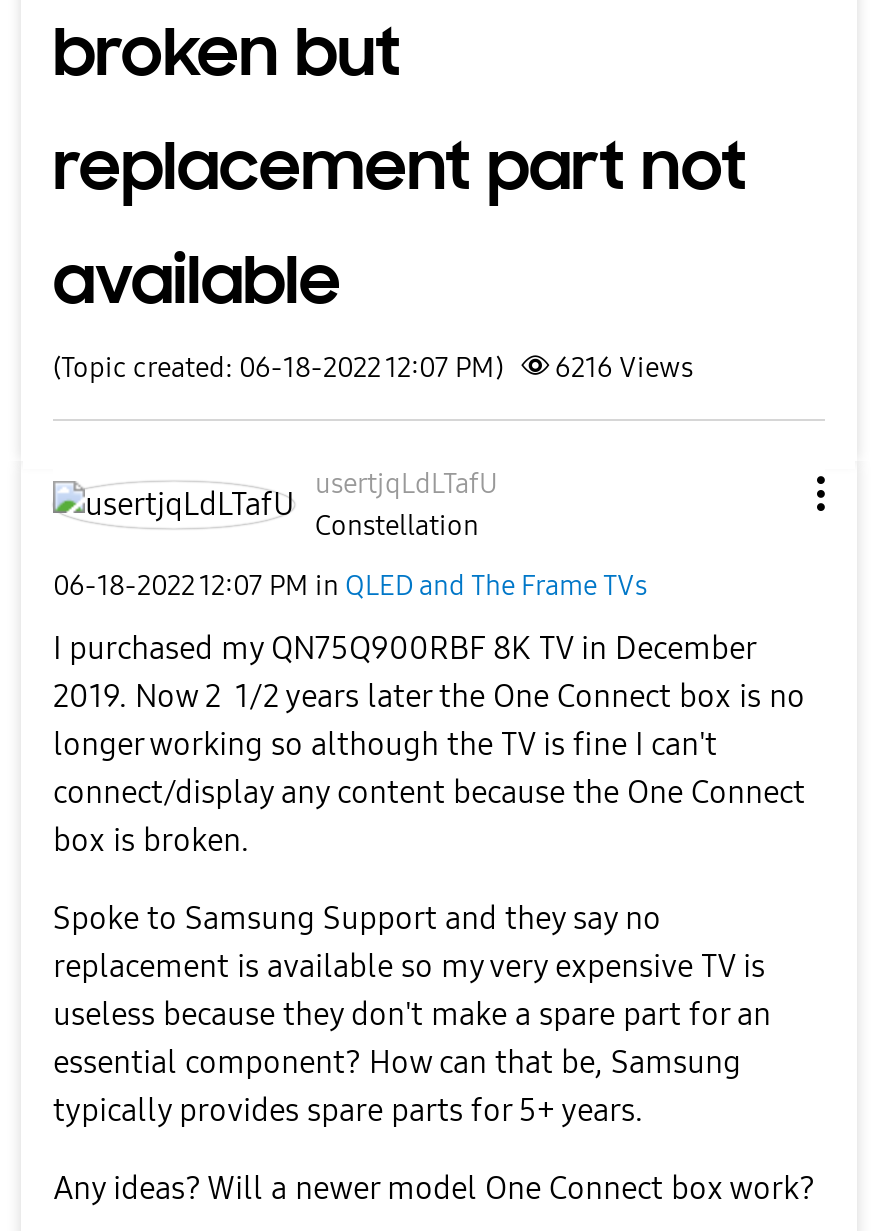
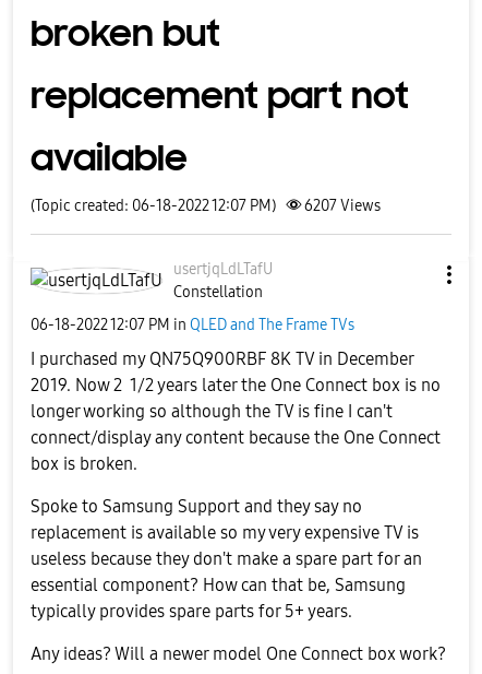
[53,351,693,385] (Topic created: 06-18-2022 12:07 PM) 6216 Views -> [31,197,381,215] (Topic created: 06-18-2022 12:07 PM) 6207 Views

